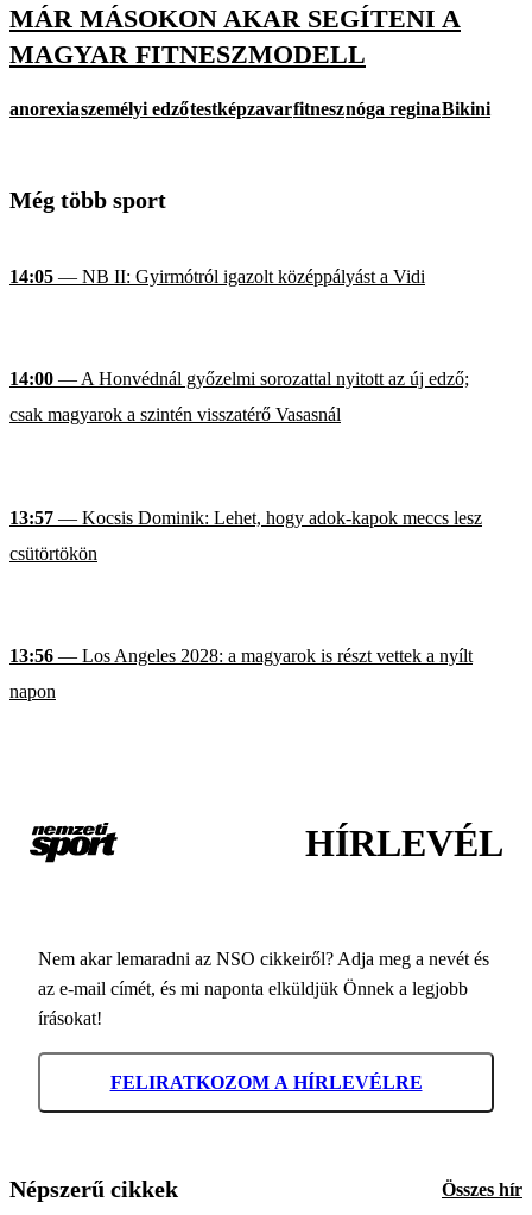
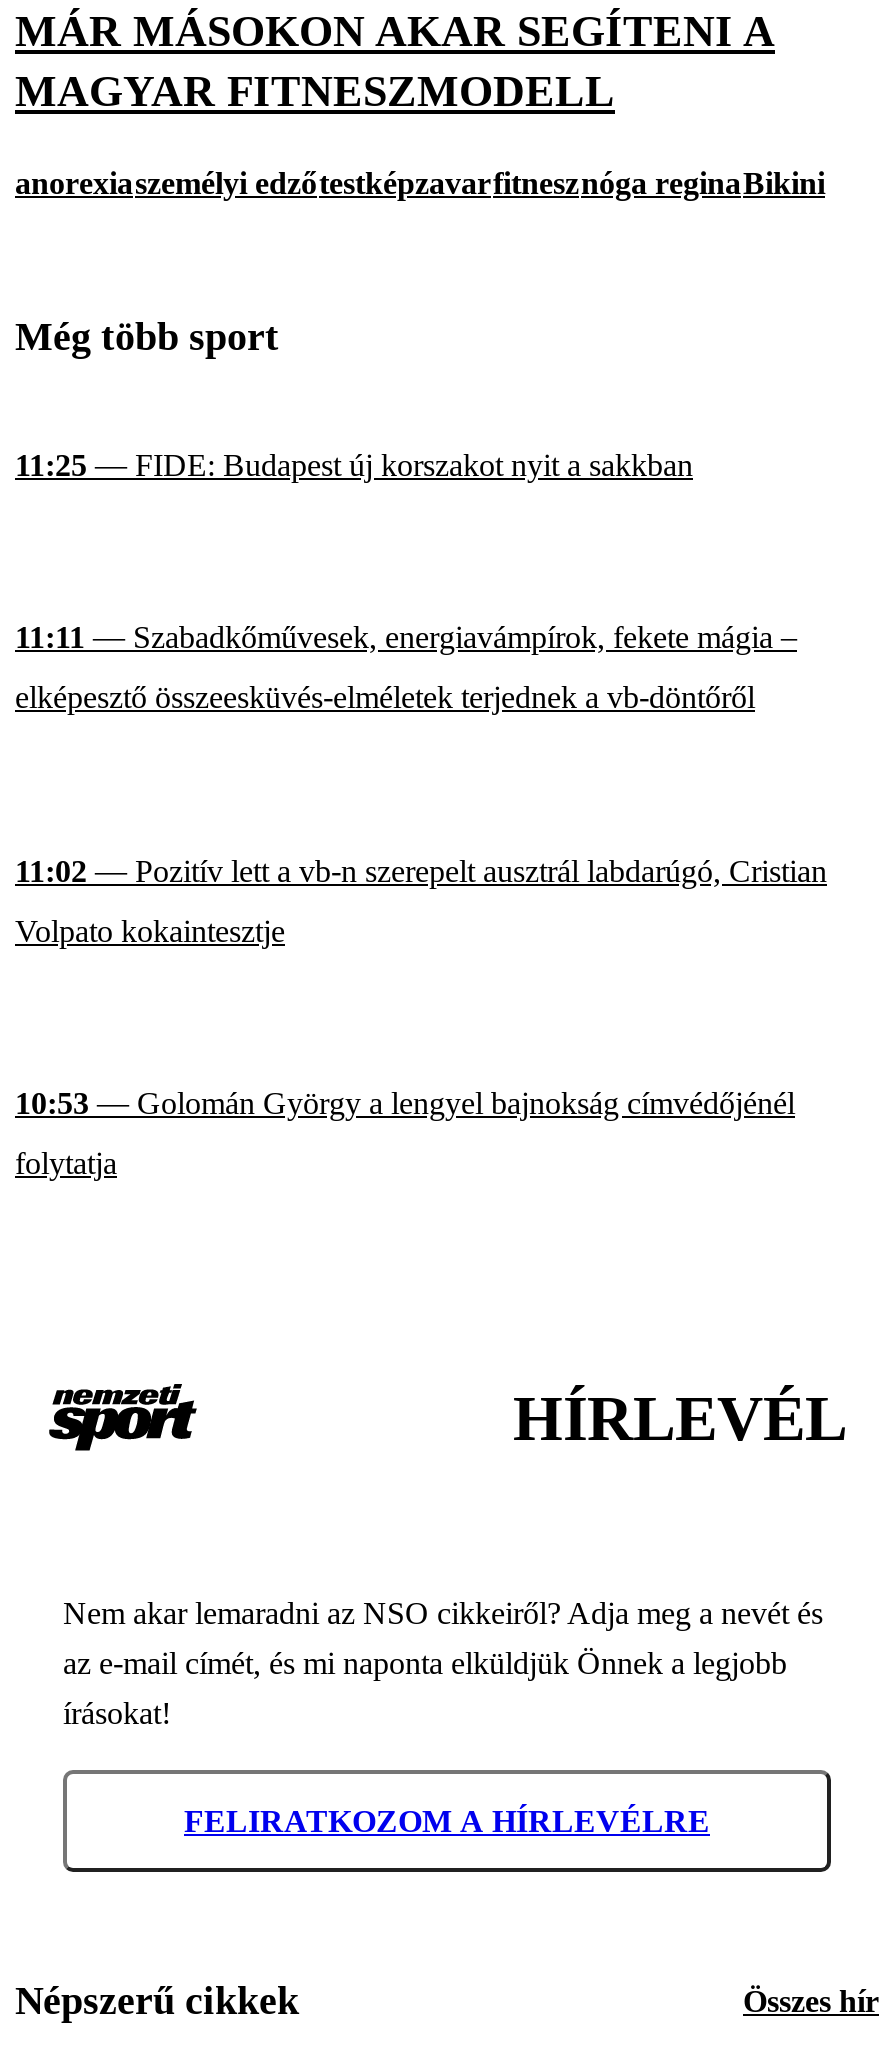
[9,266,425,286] 14:05 — NB II: Gyirmótról igazolt középpályást a Vidi -> [15,448,693,482] 11:25 — FIDE: Budapest új korszakot nyit a sakkban
[9,369,469,389] 14:00 — A Honvédnál győzelmi sorozattal nyitott az új edző; -> [15,621,797,655] 11:11 — Szabadkőművesek, energiavámpírok, fekete mágia –
[9,405,341,425] csak magyarok a szintén visszatérő Vasasnál -> [15,681,755,715] elképesztő összeesküvés-elméletek terjednek a vb-döntőről
[9,508,482,528] 13:57 — Kocsis Dominik: Lehet, hogy adok-kapok meccs lesz -> [15,854,827,888] 11:02 — Pozitív lett a vb-n szerepelt ausztrál labdarúgó, Cristian
[9,543,97,563] csütörtökön -> [15,914,285,948] Volpato kokaintesztje
[9,646,473,666] 13:56 — Los Angeles 2028: a magyarok is részt vettek a nyílt -> [15,1087,795,1121] 10:53 — Golomán György a lengyel bajnokság címvédőjénél
[9,682,56,702] napon -> [15,1147,117,1181] folytatja

